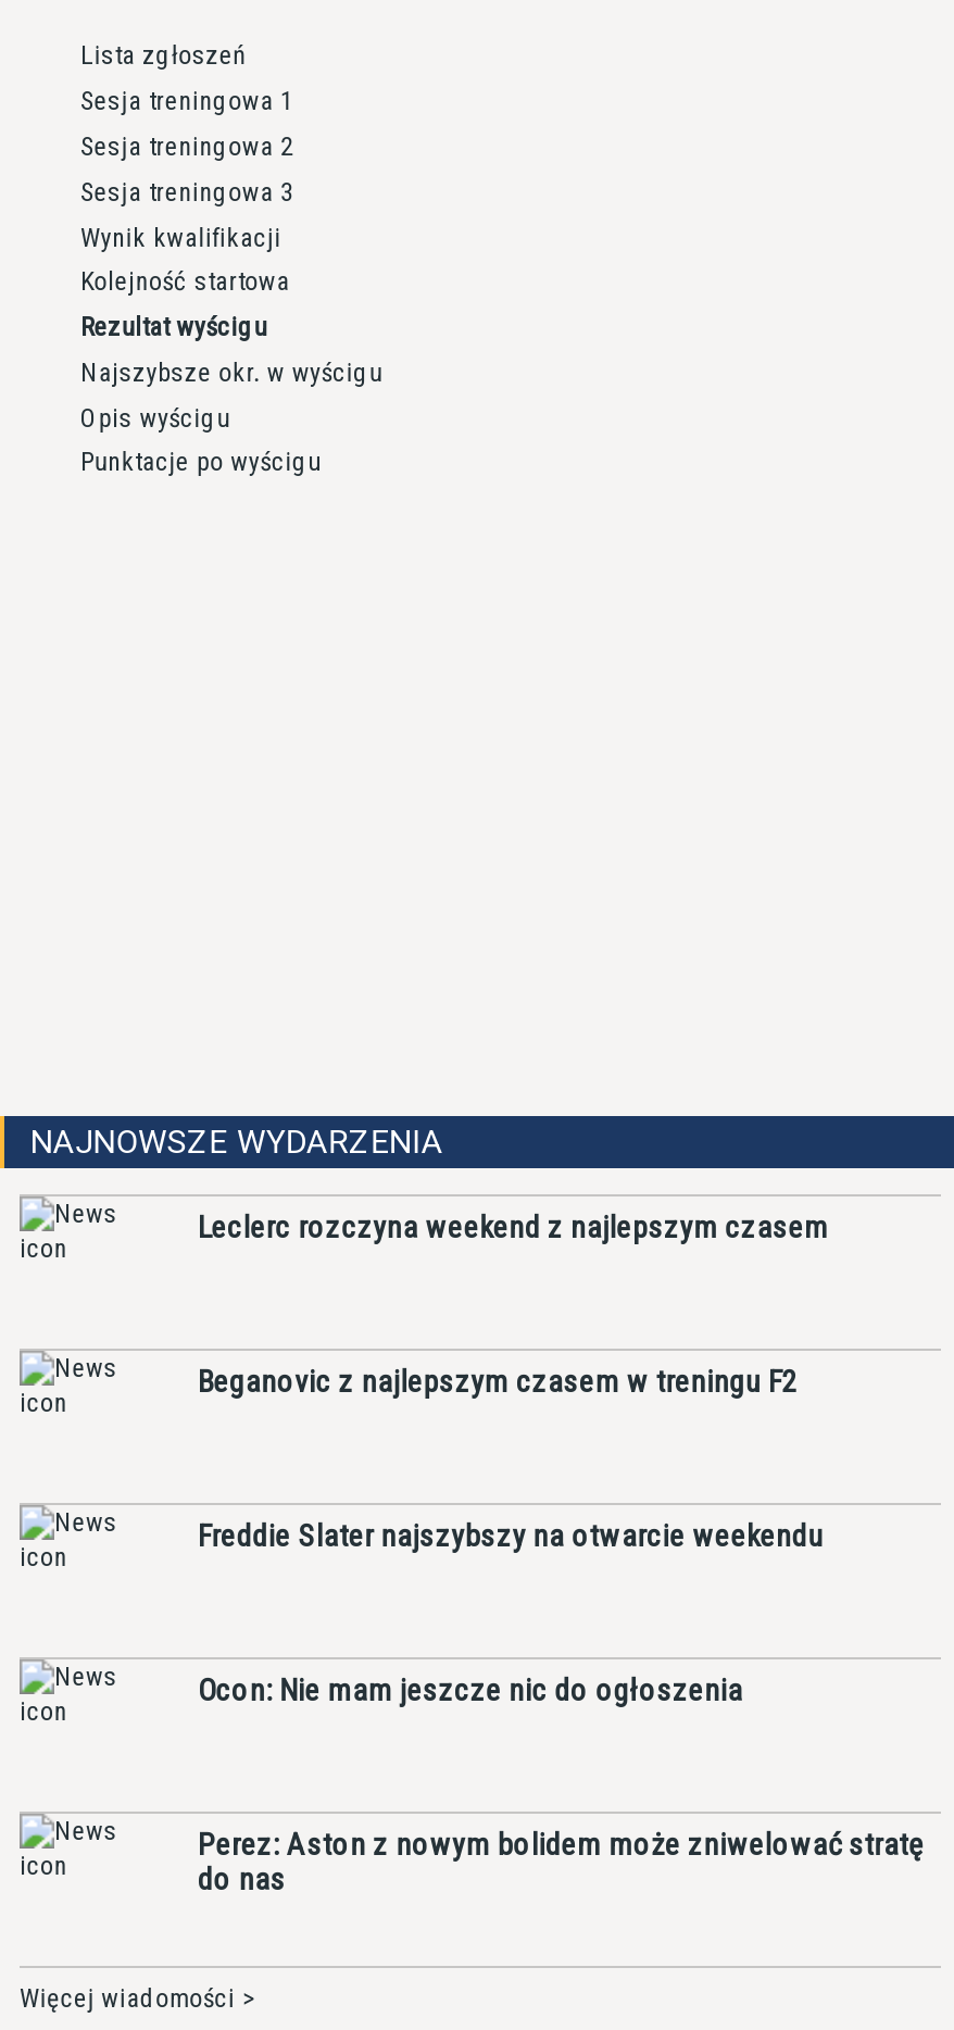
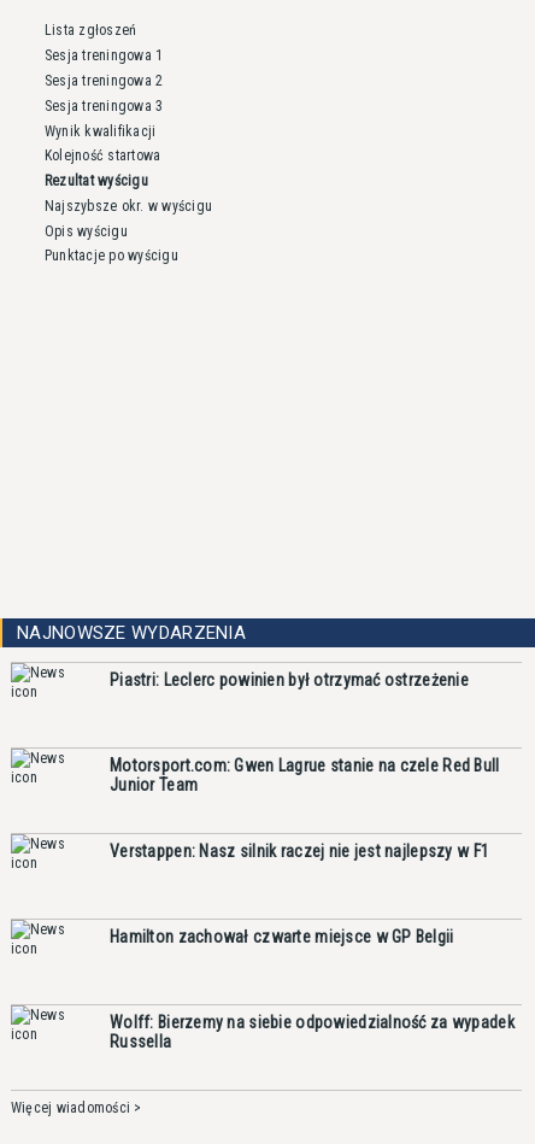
[198,1209,829,1244] Leclerc rozczyna weekend z najlepszym czasem -> [110,670,469,689] Piastri: Leclerc powinien był otrzymać ostrzeżenie
[198,1363,798,1398] Beganovic z najlepszym czasem w treningu F2 -> [110,756,500,794] Motorsport.com: Gwen Lagrue stanie na czele Red Bull | Junior Team
[198,1518,823,1552] Freddie Slater najszybszy na otwarcie weekendu -> [110,841,489,860] Verstappen: Nasz silnik raczej nie jest najlepszy w F1
[198,1672,743,1707] Ocon: Nie mam jeszcze nic do ogłoszenia -> [110,927,454,946] Hamilton zachował czwarte miejsce w GP Belgii
[198,1826,924,1896] Perez: Aston z nowym bolidem może zniwelować stratę | do nas -> [110,1012,514,1051] Wolff: Bierzemy na siebie odpowiedzialność za wypadek | Russella

